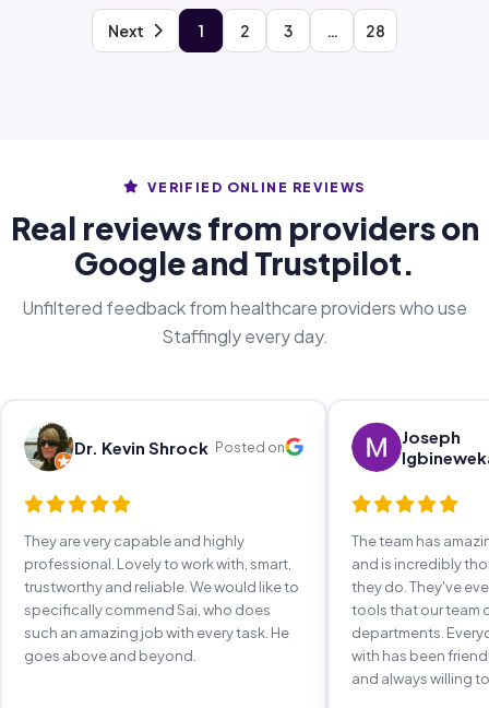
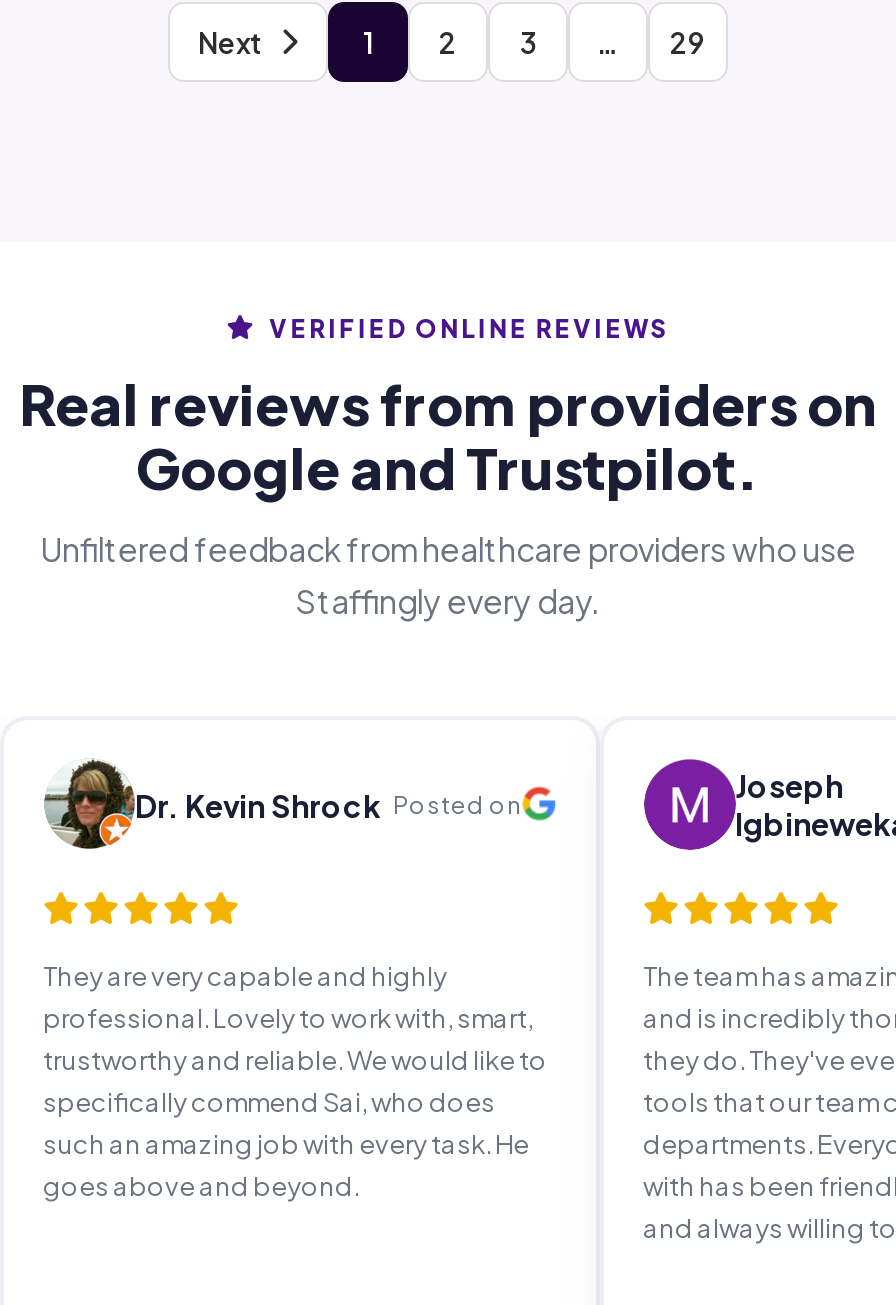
[366,21,385,40] 28 -> [670,24,706,60] 29

